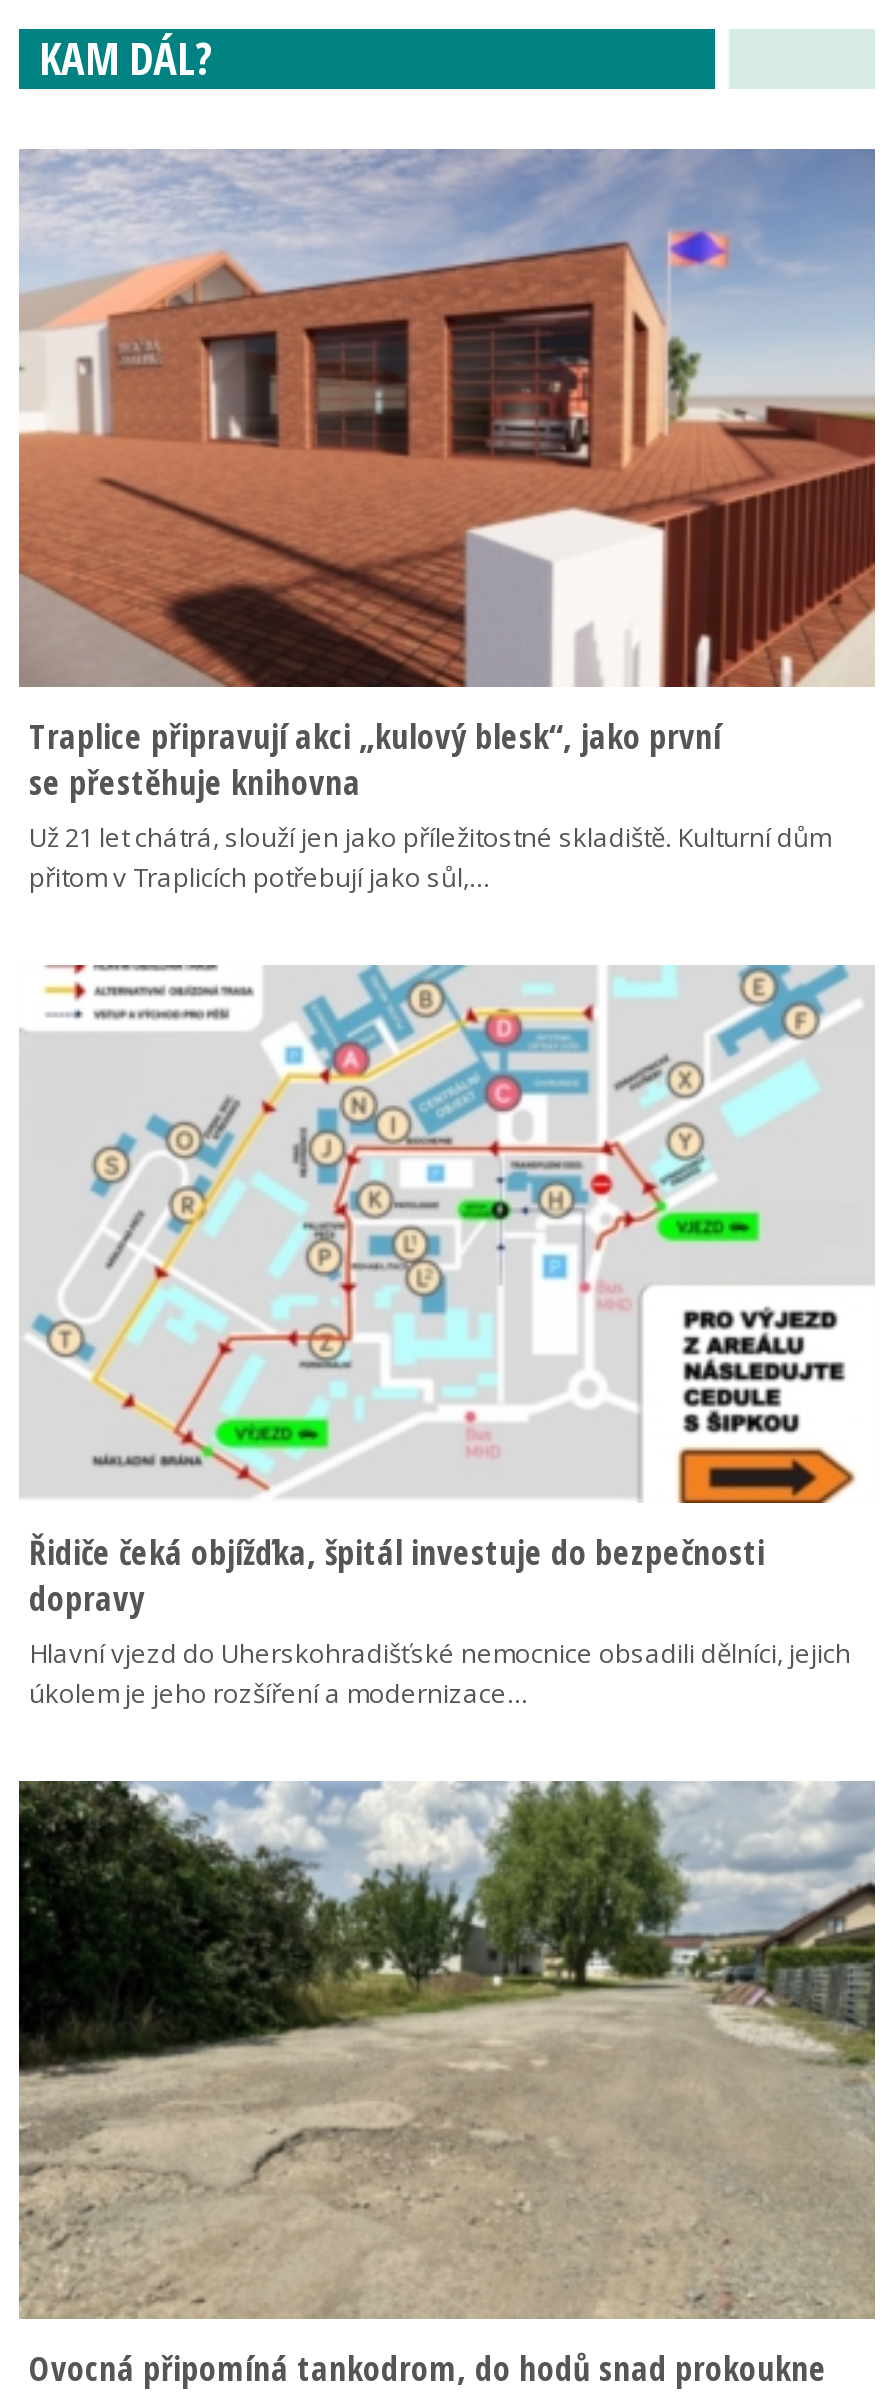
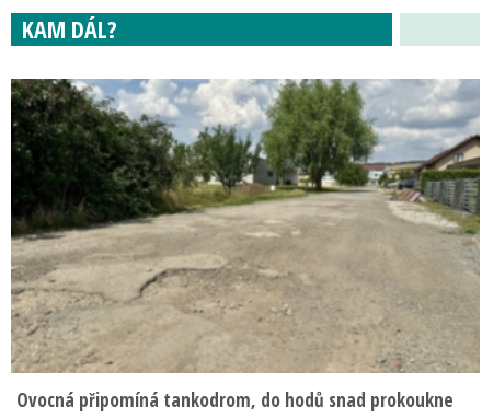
[19,147,875,895] [image] | Traplice připravují akci „kulový blesk“, jako první | se přestěhuje knihovna | Už 21 let chátrá, slouží jen jako příležitostné skladiště. Kulturní dům | přitom v Traplicích potřebují jako sůl,… -> none
[19,963,873,1711] [image] | Řidiče čeká objížďka, špitál investuje do bezpečnosti | dopravy | Hlavní vjezd do Uherskohradišťské nemocnice obsadili dělníci, jejich | úkolem je jeho rozšíření a modernizace… -> none

